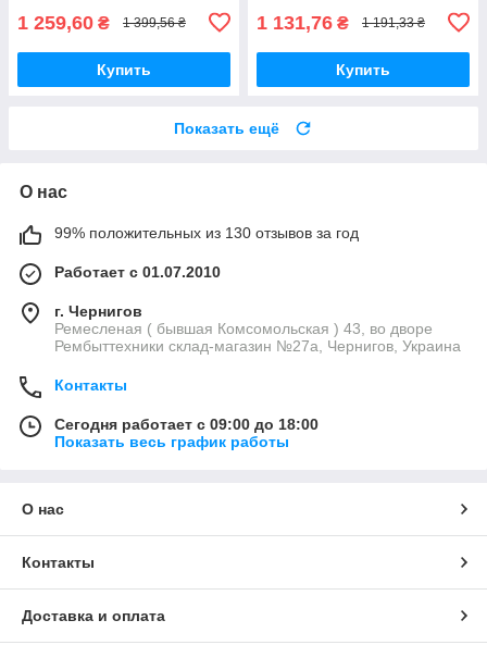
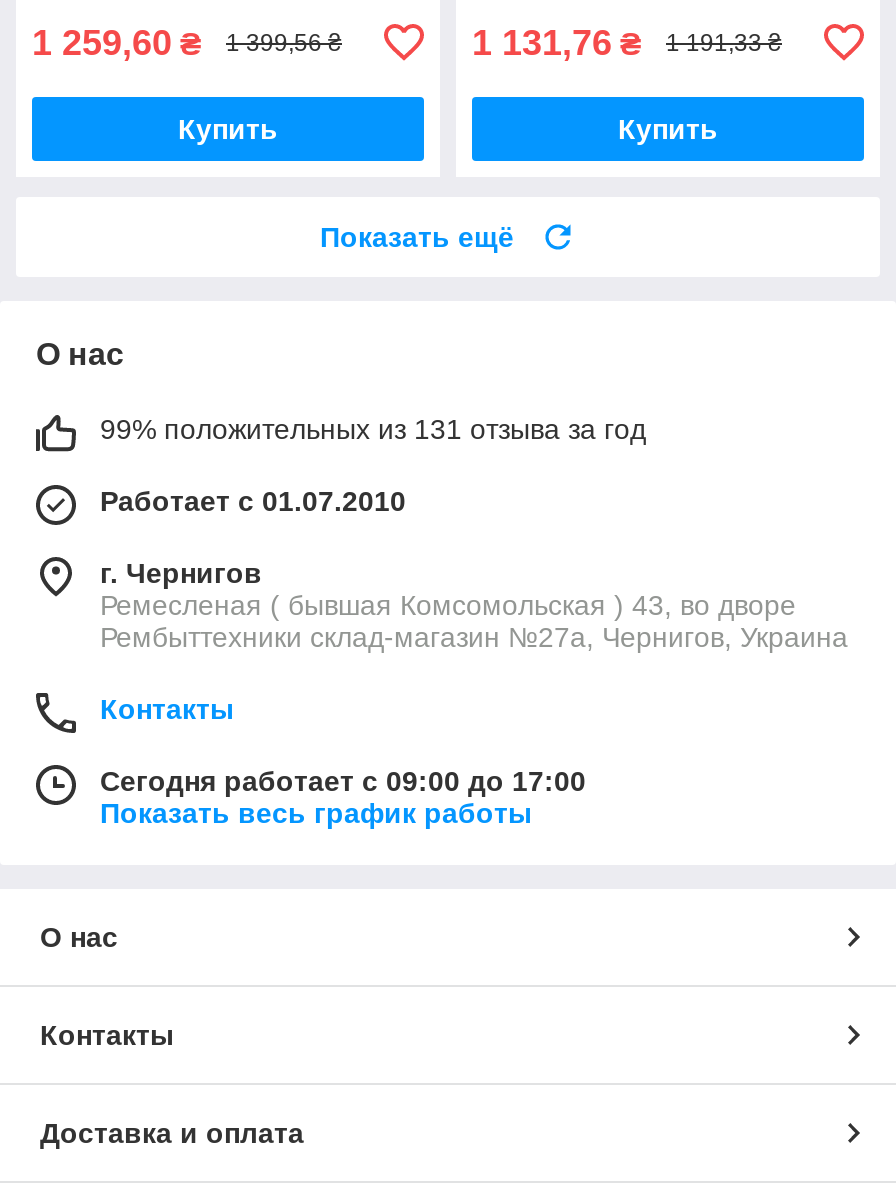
[54,224,359,241] 99% положительных из 130 отзывов за год -> [100,413,646,445] 99% положительных из 131 отзыва за год
[54,415,319,433] Сегодня работает с 09:00 до 18:00 -> [100,765,586,797] Сегодня работает с 09:00 до 17:00

